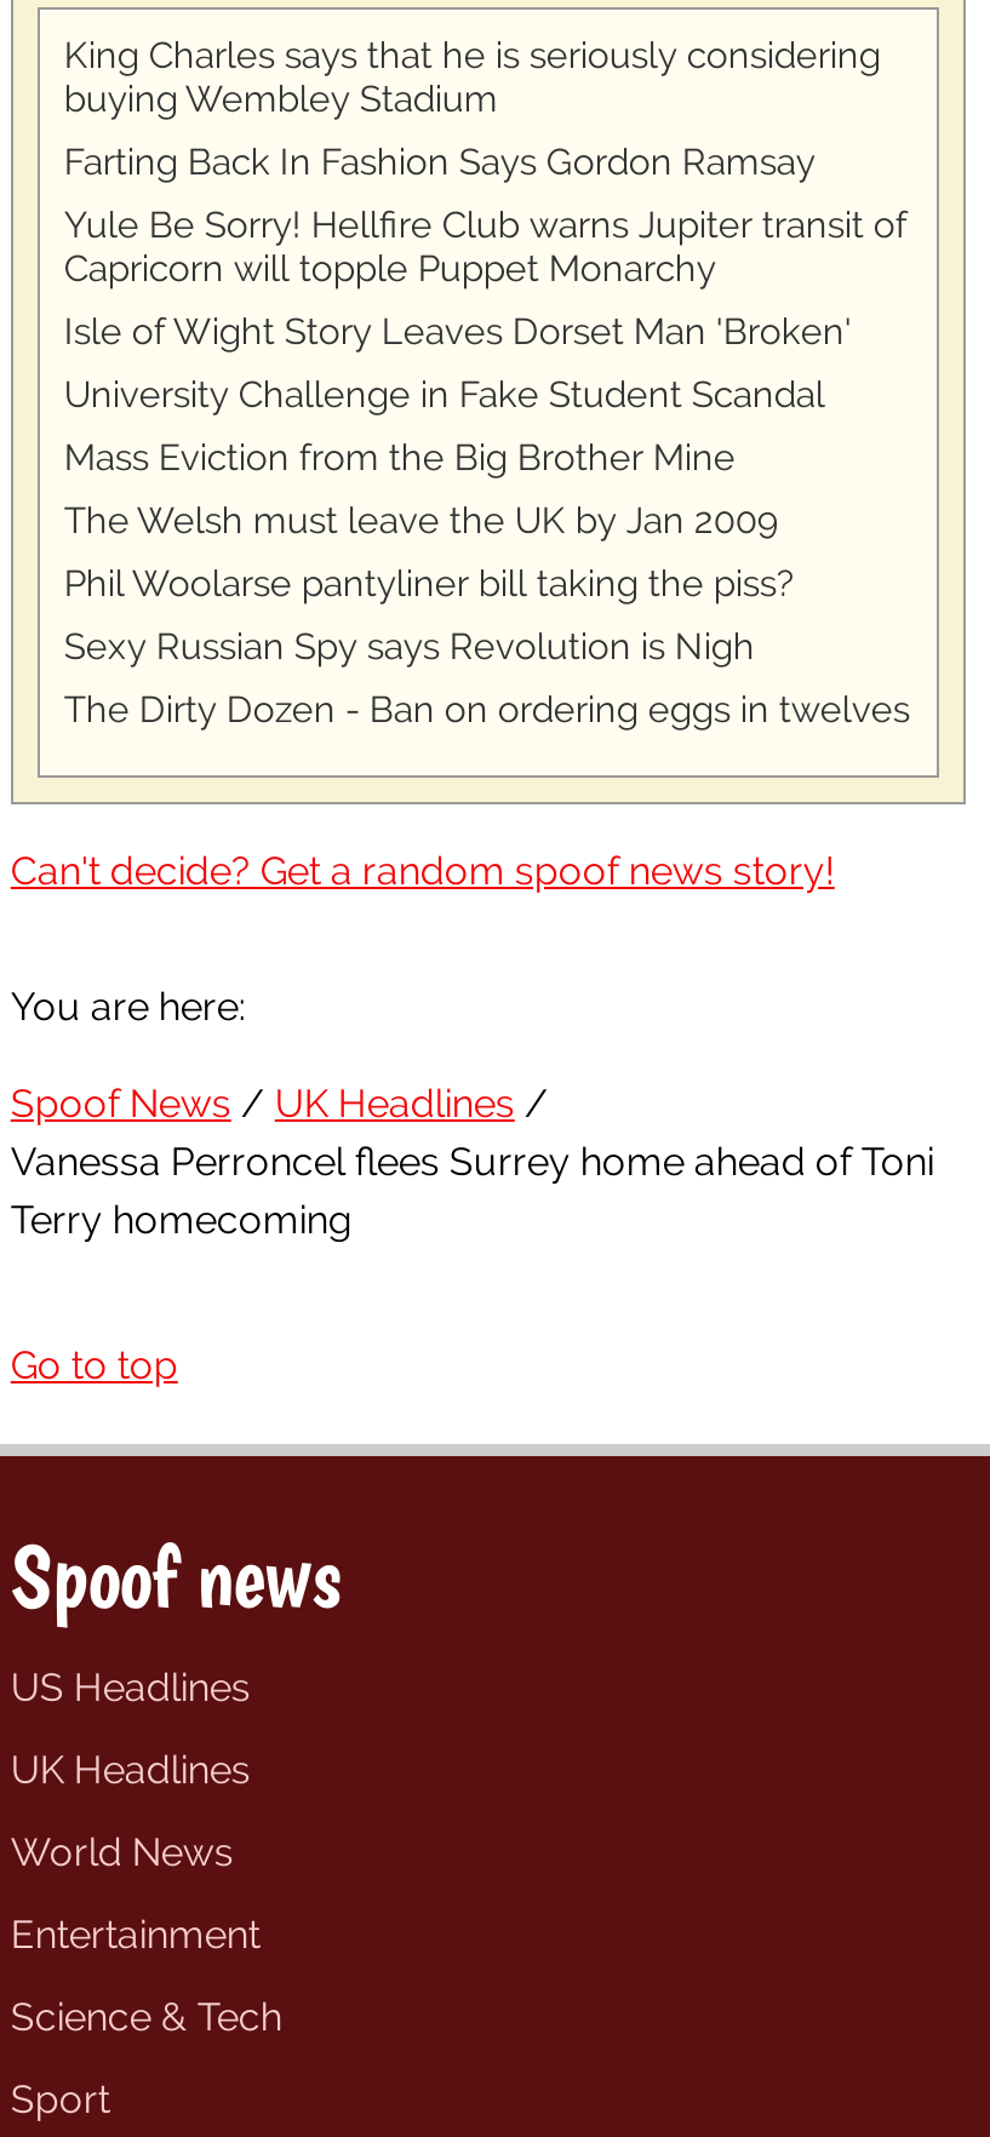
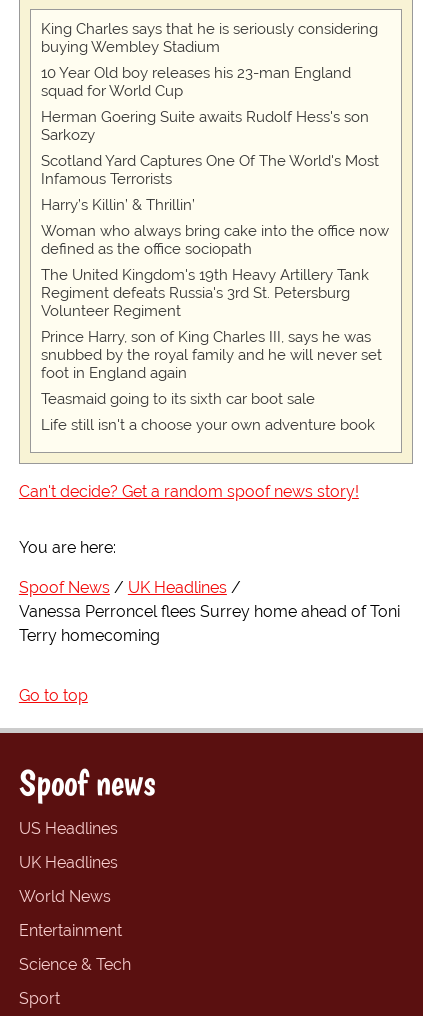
[64,142,910,733] Farting Back In Fashion Says Gordon Ramsay | Yule Be Sorry! Hellfire Club warns Jupiter transit of | Capricorn will topple Puppet Monarchy | Isle of Wight Story Leaves Dorset Man 'Broken' | University Challenge in Fake Student Scandal | Mass Eviction from the Big Brother Mine | The Welsh must leave the UK by Jan 2009 | Phil Woolarse pantyliner bill taking the piss? | Sexy Russian Spy says Revolution is Nigh | The Dirty Dozen - Ban on ordering eggs in twelves -> [41,64,389,434] 10 Year Old boy releases his 23-man England | squad for World Cup | Herman Goering Suite awaits Rudolf Hess's son | Sarkozy | Scotland Yard Captures One Of The World's Most | Infamous Terrorists | Harry’s Killin’ & Thrillin’ | Woman who always bring cake into the office now | defined as the office sociopath | The United Kingdom's 19th Heavy Artillery Tank | Regiment defeats Russia's 3rd St. Petersburg | Volunteer Regiment | Prince Harry, son of King Charles III, says he was | snubbed by the royal family and he will never set | foot in England again | Teasmaid going to its sixth car boot sale | Life still isn't a choose your own adventure book

